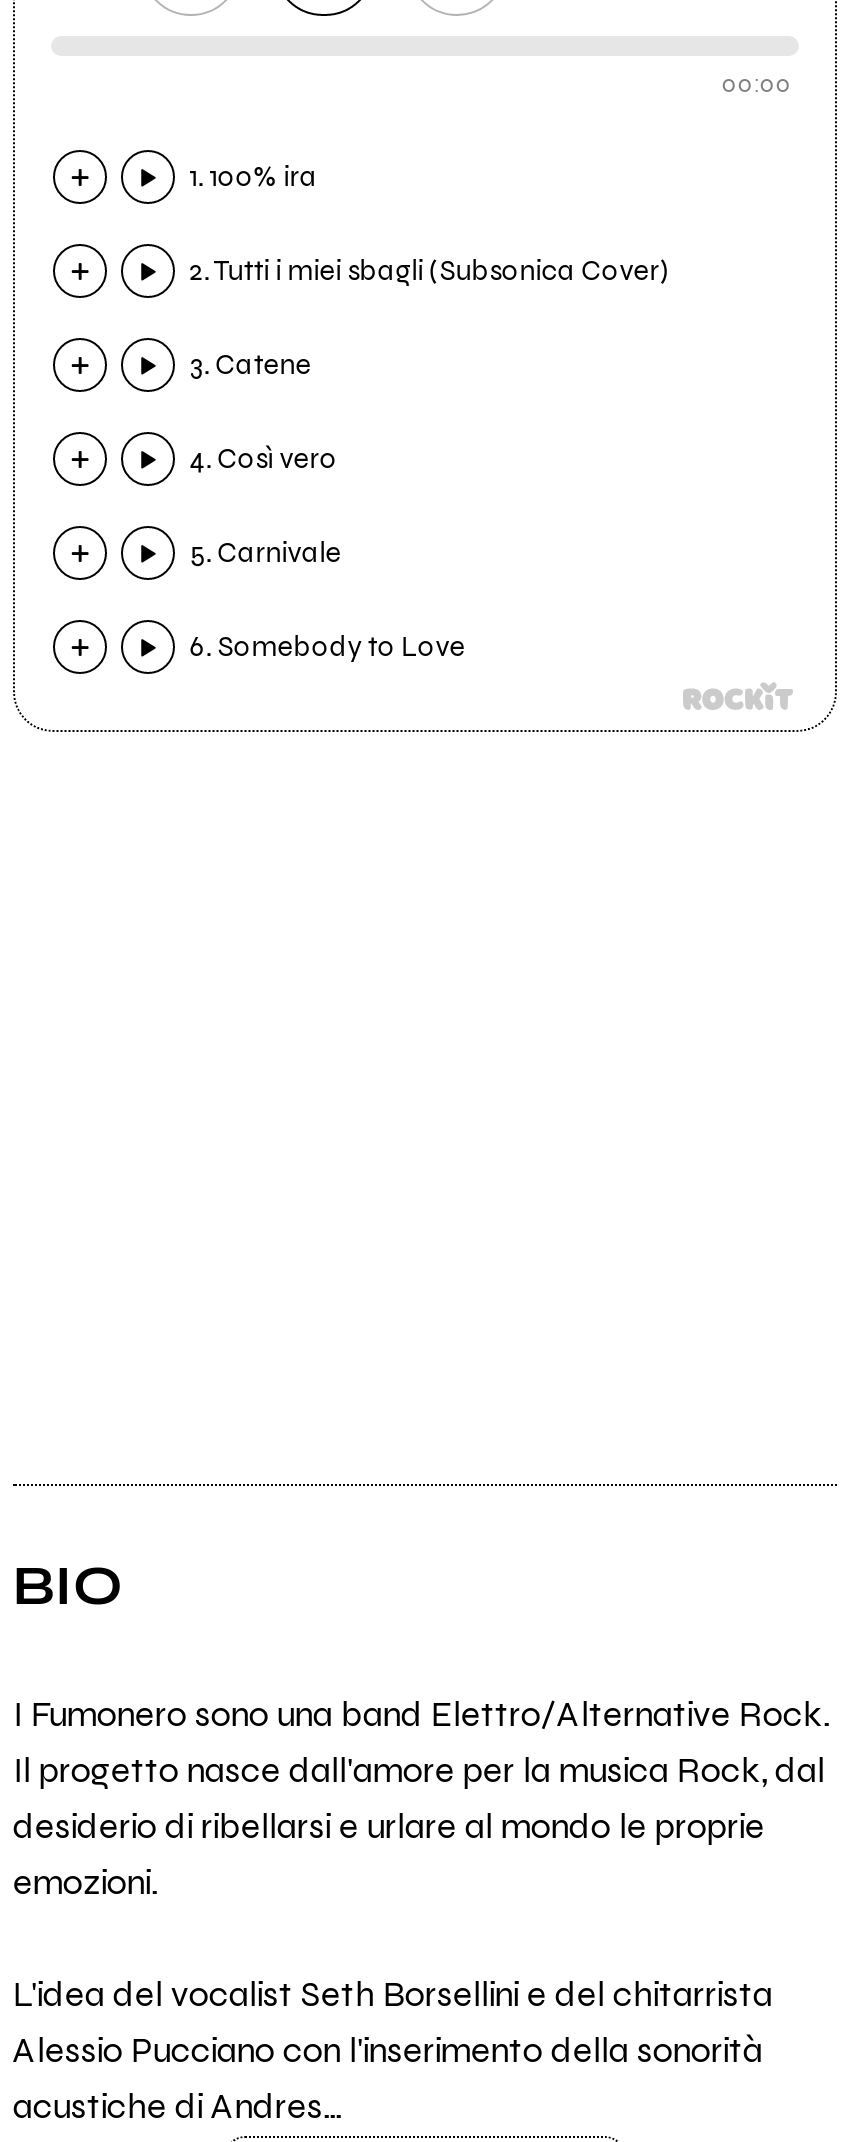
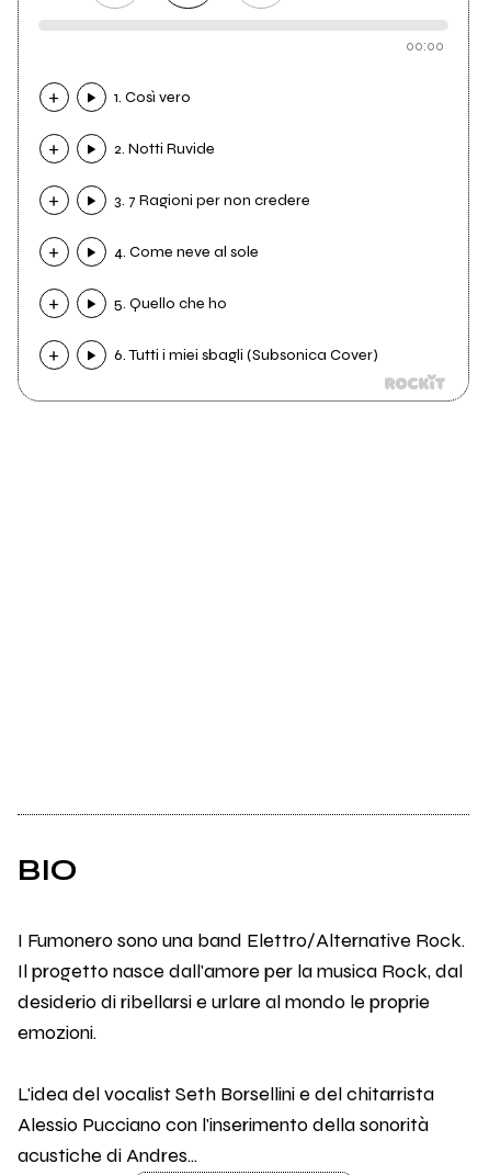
[190,161,318,195] 1. 100% ira -> [114,88,191,107] 1. Così vero
[190,255,670,289] 2. Tutti i miei sbagli (Subsonica Cover) -> [114,140,215,158] 2. Notti Ruvide
[190,349,312,383] 3. Catene -> [114,191,311,210] 3. 7 Ragioni per non credere
[190,443,338,477] 4. Così vero -> [114,243,259,262] 4. Come neve al sole
[190,537,342,571] 5. Carnivale -> [114,294,227,313] 5. Quello che ho
[190,631,466,665] 6. Somebody to Love -> [114,346,379,365] 6. Tutti i miei sbagli (Subsonica Cover)

